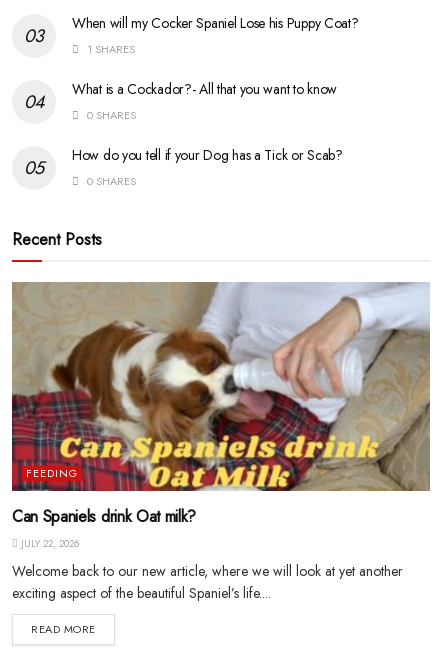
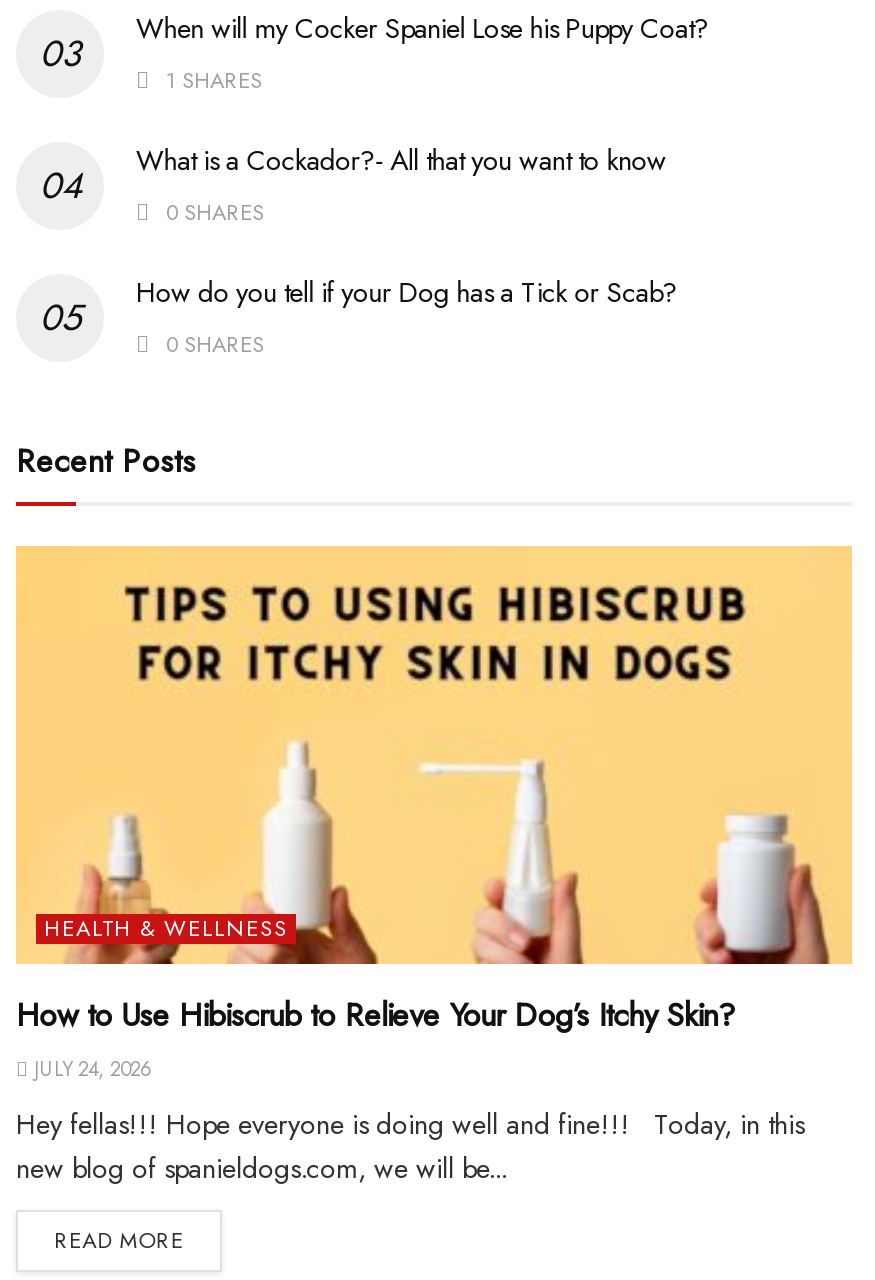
[11,281,431,492] [image] | FEEDING -> [14,544,854,966] [image] | HEALTH & WELLNESS
[12,505,196,551] Can Spaniels drink Oat milk? | JULY 22, 2026 -> [16,993,735,1085] How to Use Hibiscrub to Relieve Your Dog’s Itchy Skin? | JULY 24, 2026
[12,561,403,603] Welcome back to our new article, where we will look at yet another | exciting aspect of the beautiful Spaniel’s life.... -> [16,1105,804,1189] Hey fellas!!! Hope everyone is doing well and fine!!! Today, in this | new blog of spanieldogs.com, we will be...

